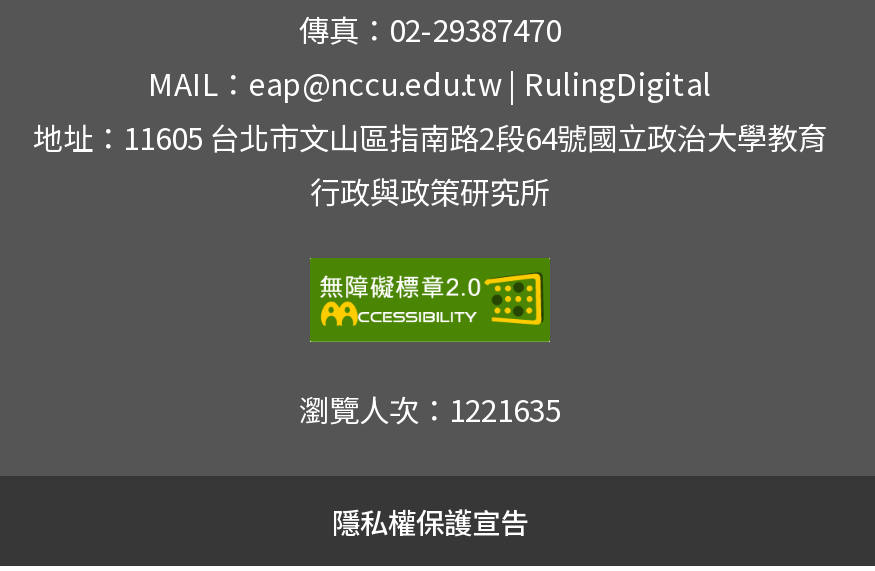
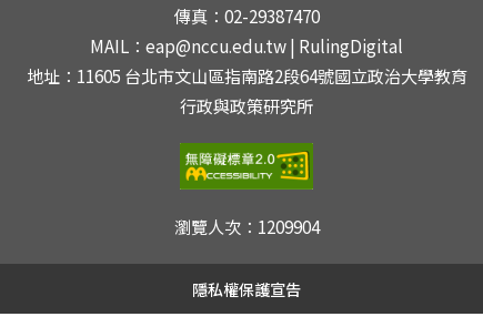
[299,387,561,431] 瀏覽人次：1221635 -> [174,214,319,239] 瀏覽人次：1209904

